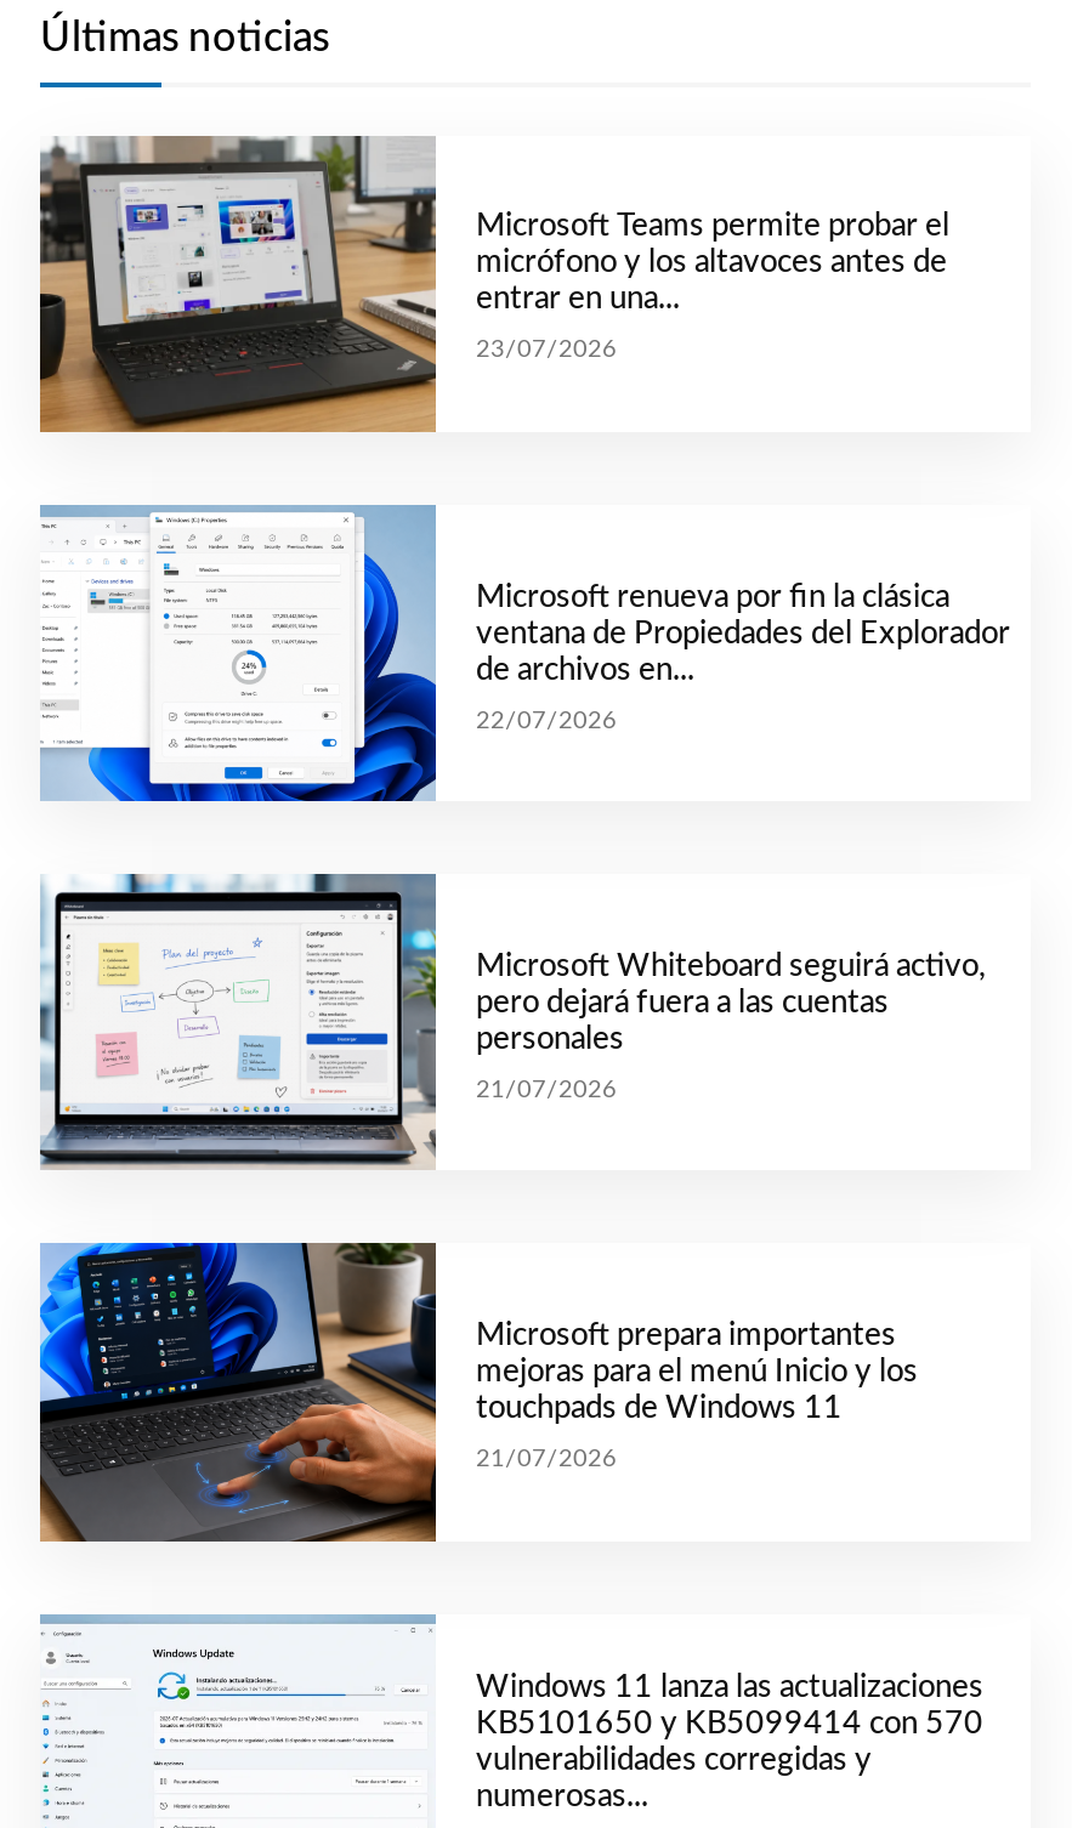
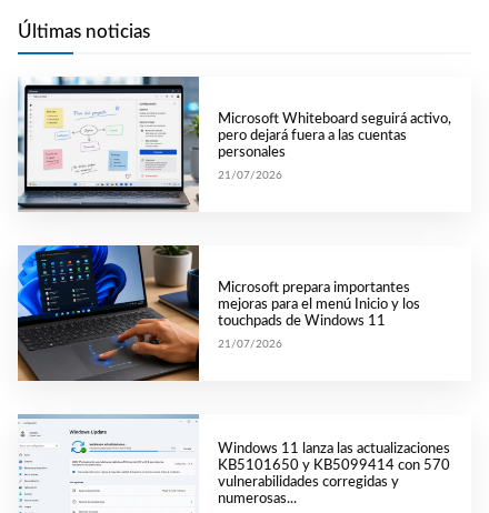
[38,135,949,433] [image] | Microsoft Teams permite probar el | micrófono y los altavoces antes de | entrar en una... | 23/07/2026 -> none
[40,504,1010,802] [image] | Microsoft renueva por fin la clásica | ventana de Propiedades del Explorador | de archivos en... | 22/07/2026 -> none

